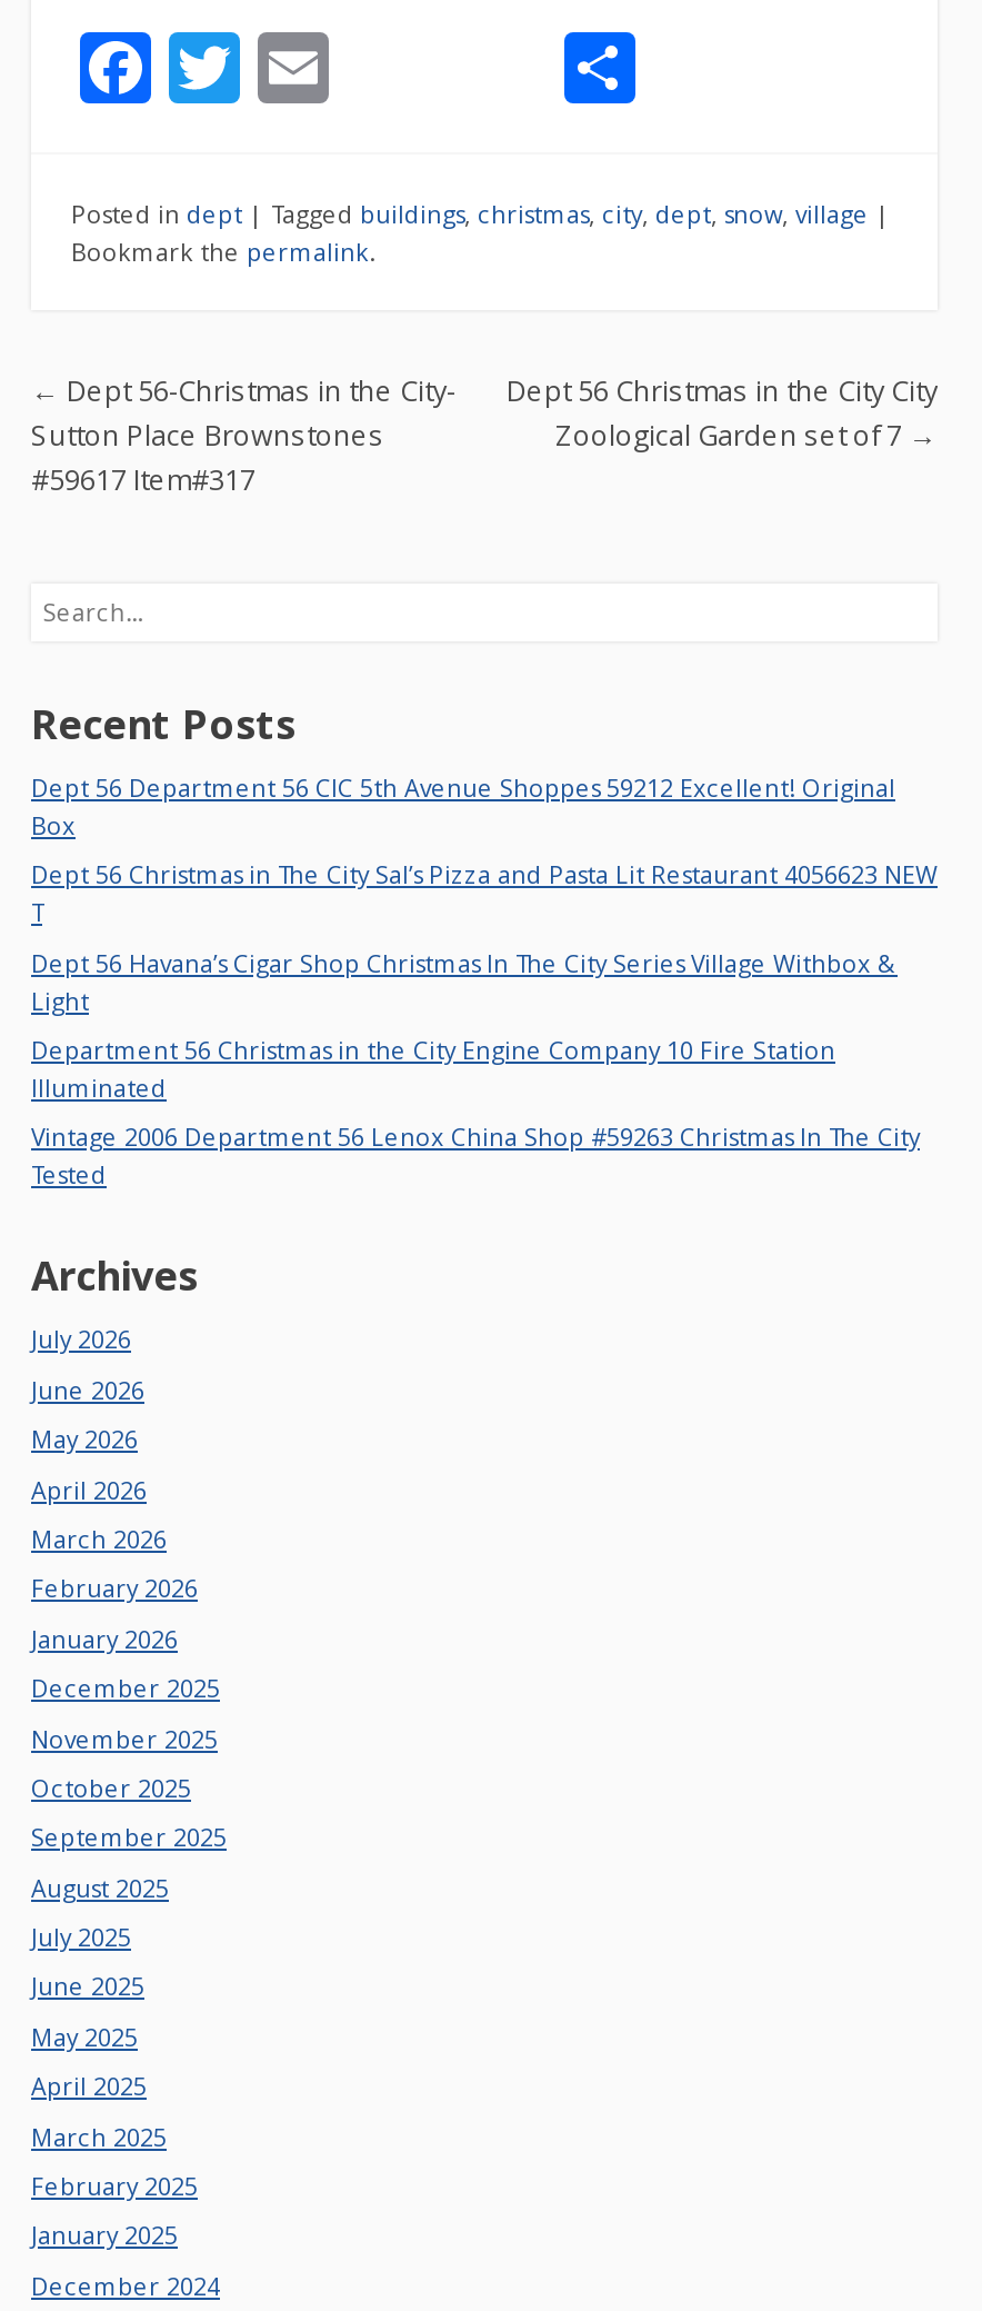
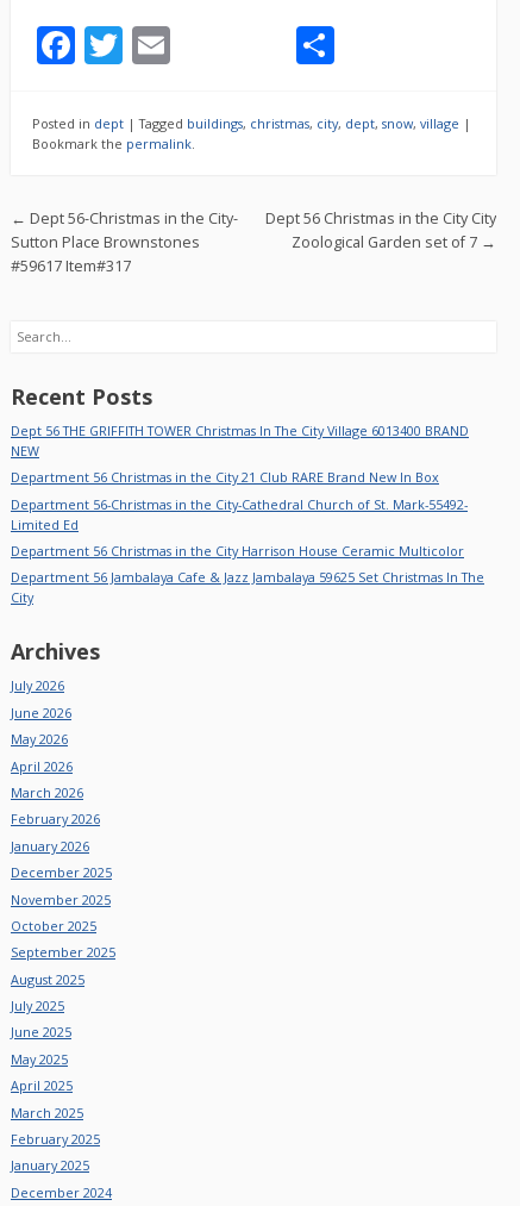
[31,770,895,841] Dept 56 Department 56 CIC 5th Avenue Shoppes 59212 Excellent! Original | Box -> [11,421,469,459] Dept 56 THE GRIFFITH TOWER Christmas In The City Village 6013400 BRAND | NEW
[31,857,938,929] Dept 56 Christmas in The City Sal’s Pizza and Pasta Lit Restaurant 4056623 NEW | T -> [11,468,439,486] Department 56 Christmas in the City 21 Club RARE Brand New In Box
[31,945,898,1016] Dept 56 Havana’s Cigar Shop Christmas In The City Series Village Withbox & | Light -> [11,495,468,533] Department 56-Christmas in the City-Cathedral Church of St. Mark-55492- | Limited Ed
[31,1033,835,1104] Department 56 Christmas in the City Engine Company 10 Fire Station | Illuminated -> [11,542,464,560] Department 56 Christmas in the City Harrison House Ceramic Multicolor
[31,1120,920,1191] Vintage 2006 Department 56 Lenox China Shop #59263 Christmas In The City | Tested -> [11,568,484,606] Department 56 Jambalaya Cafe & Jazz Jambalaya 59625 Set Christmas In The | City

